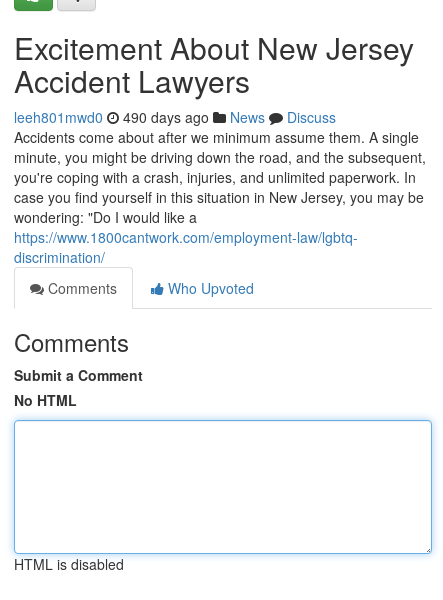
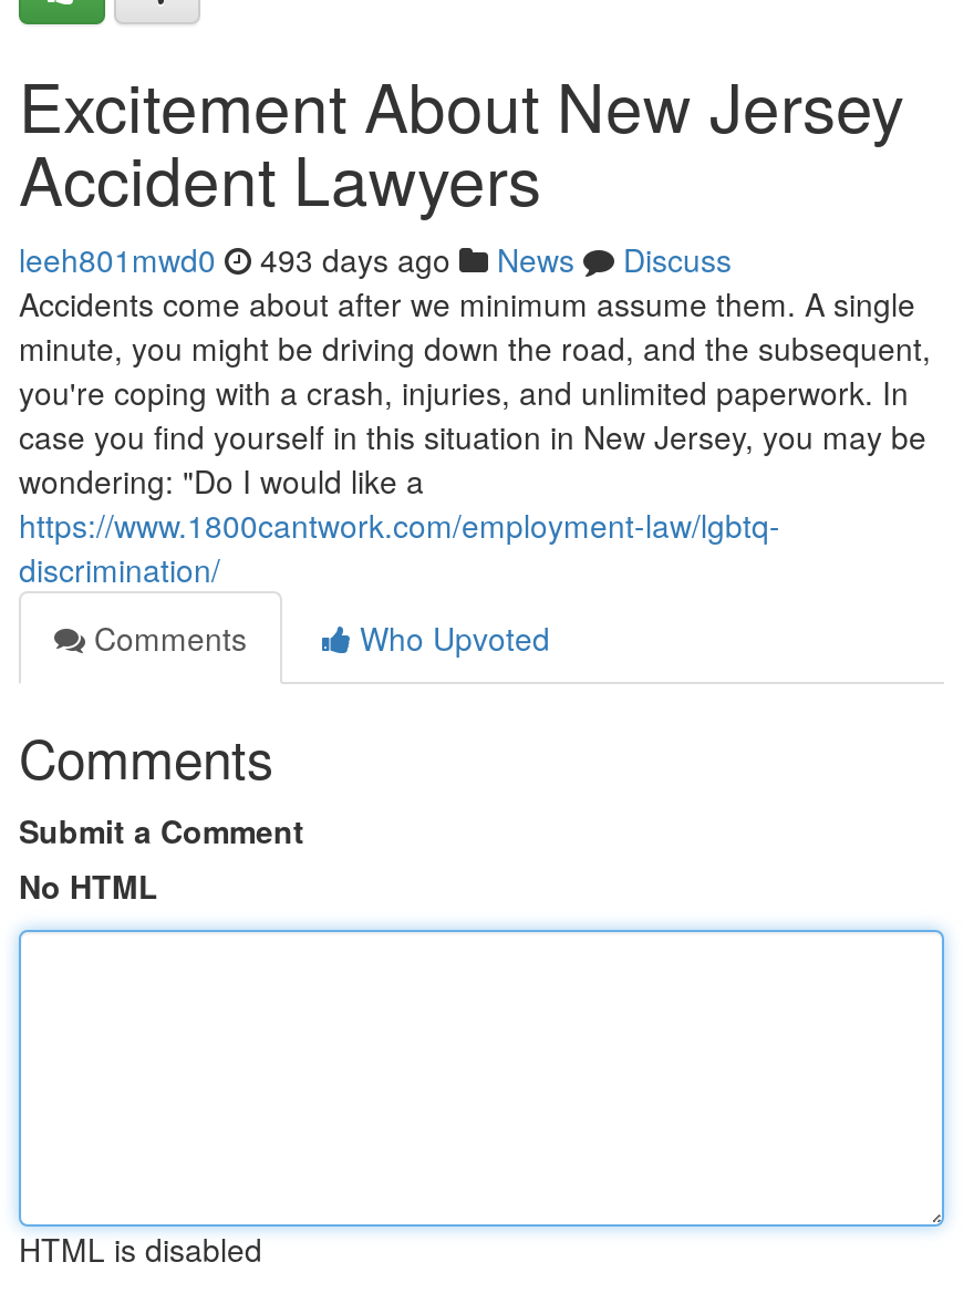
[14,107,336,127] leeh801mwd0 490 days ago News Discuss -> [19,237,732,281] leeh801mwd0 493 days ago News Discuss

